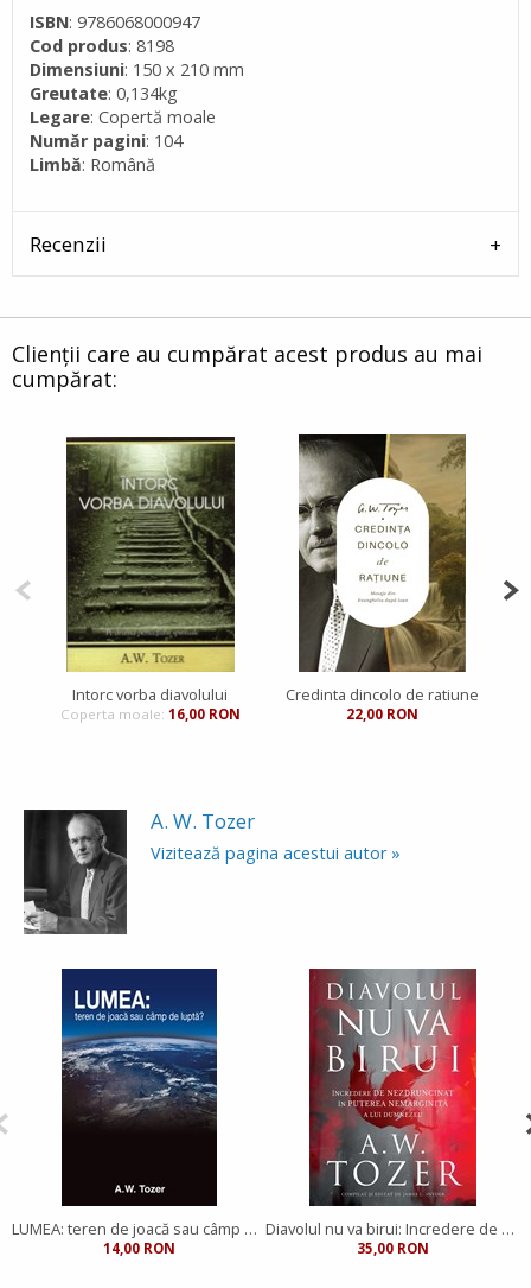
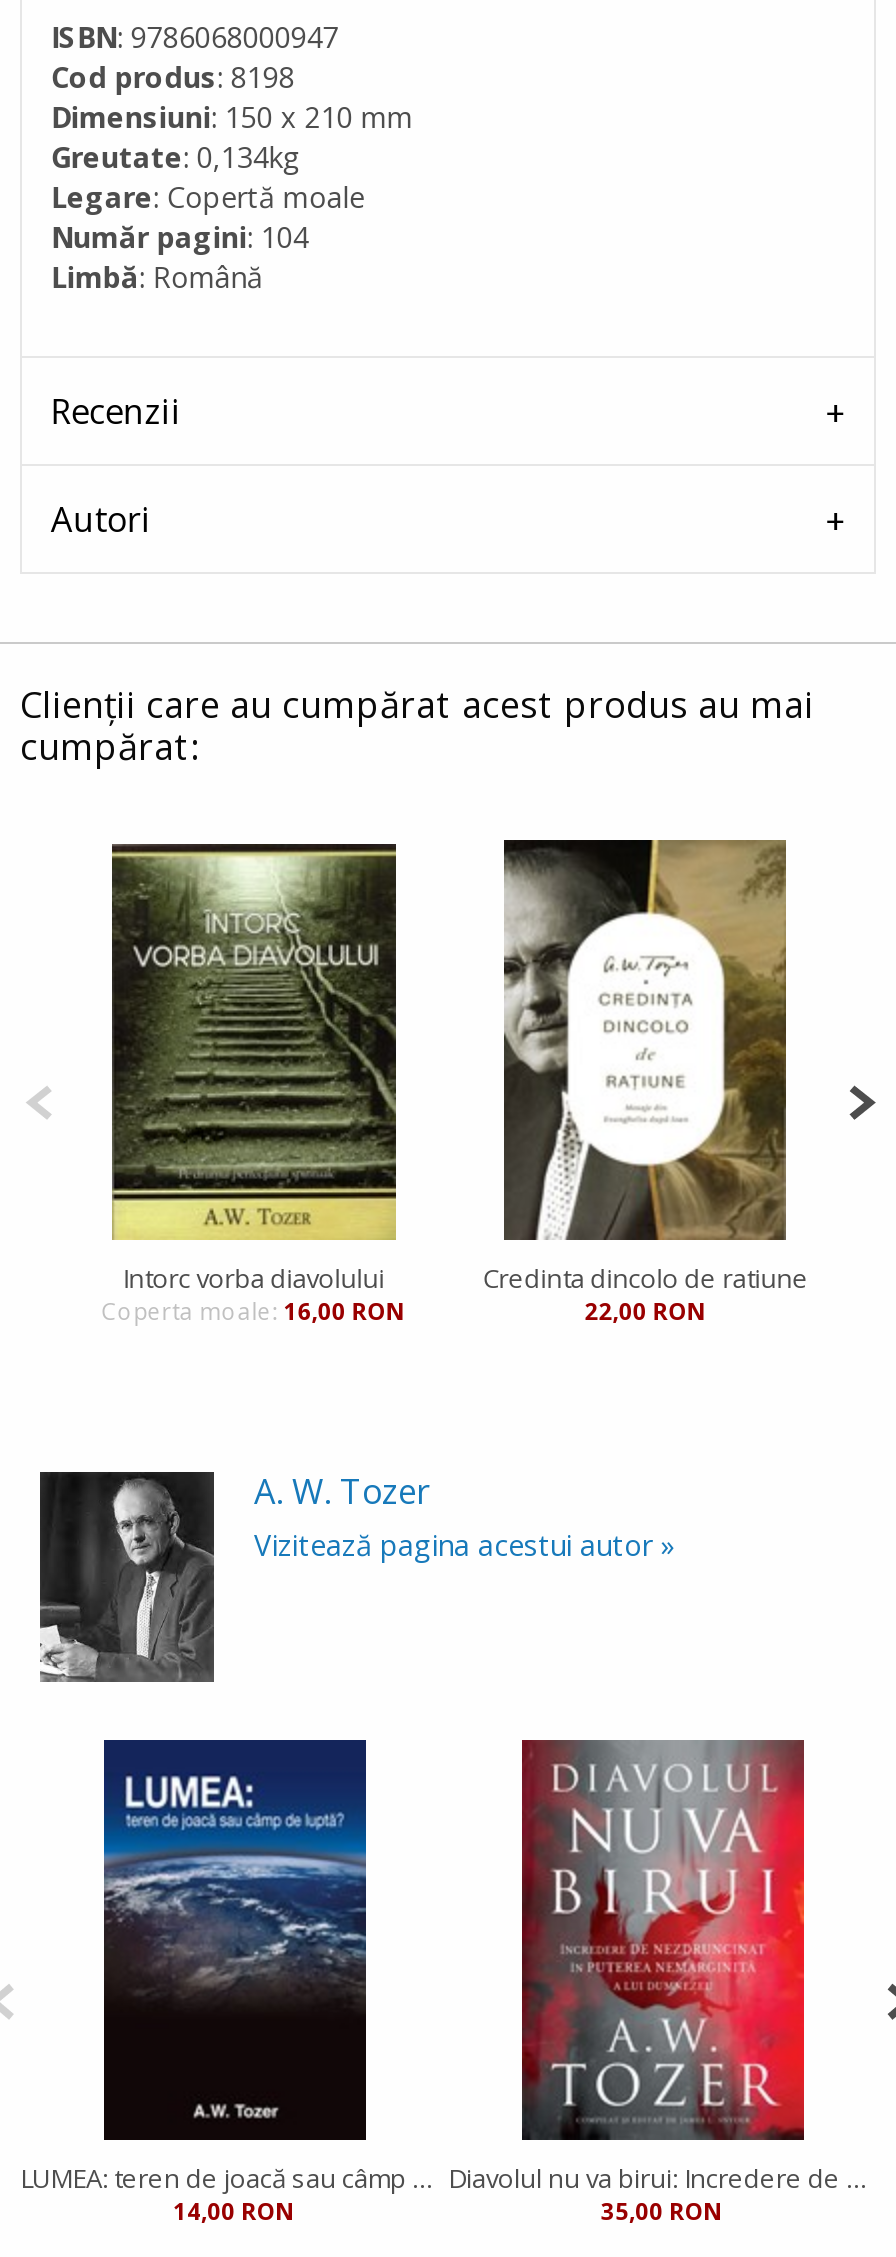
none -> [51,496,151,542] Autori

